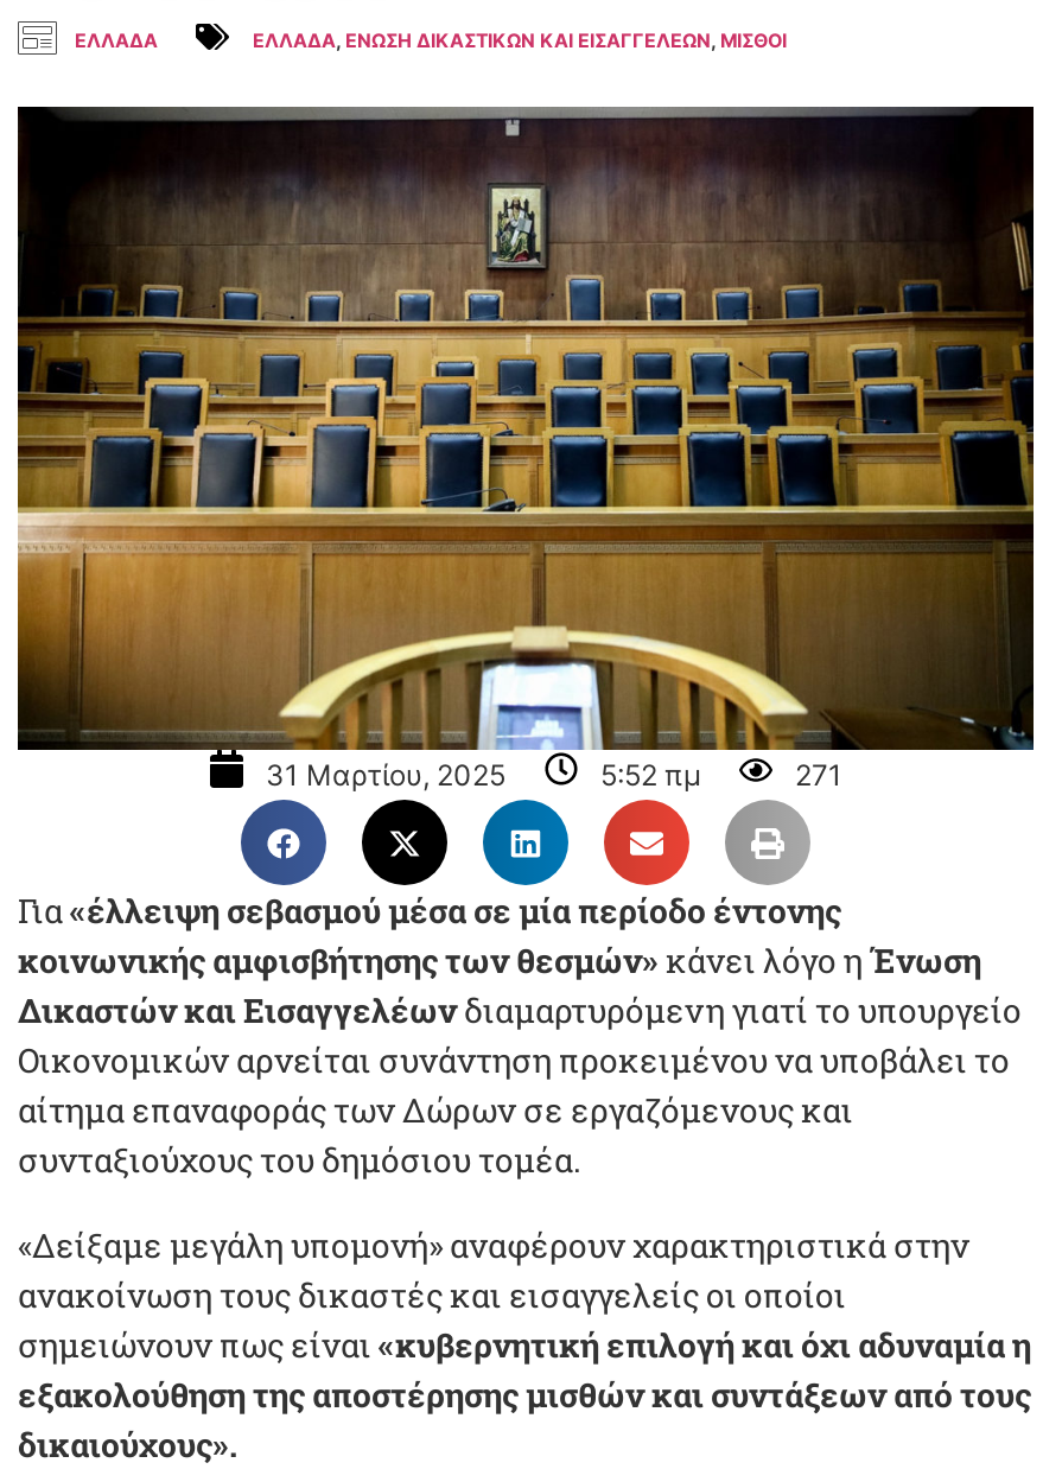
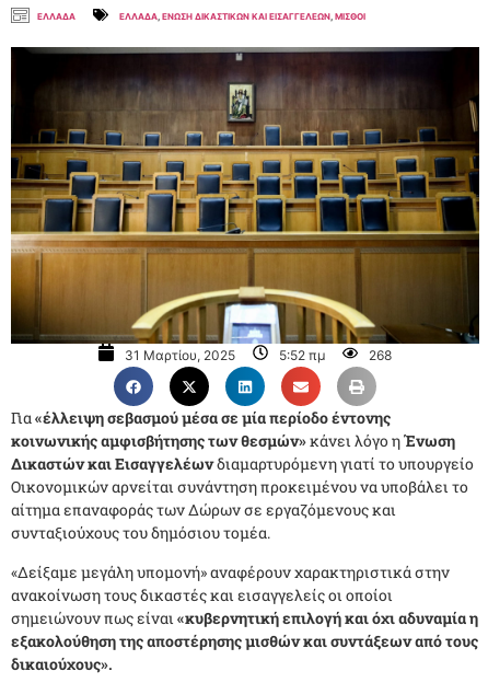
[795,757,842,792] 271 -> [369,347,392,363] 268

